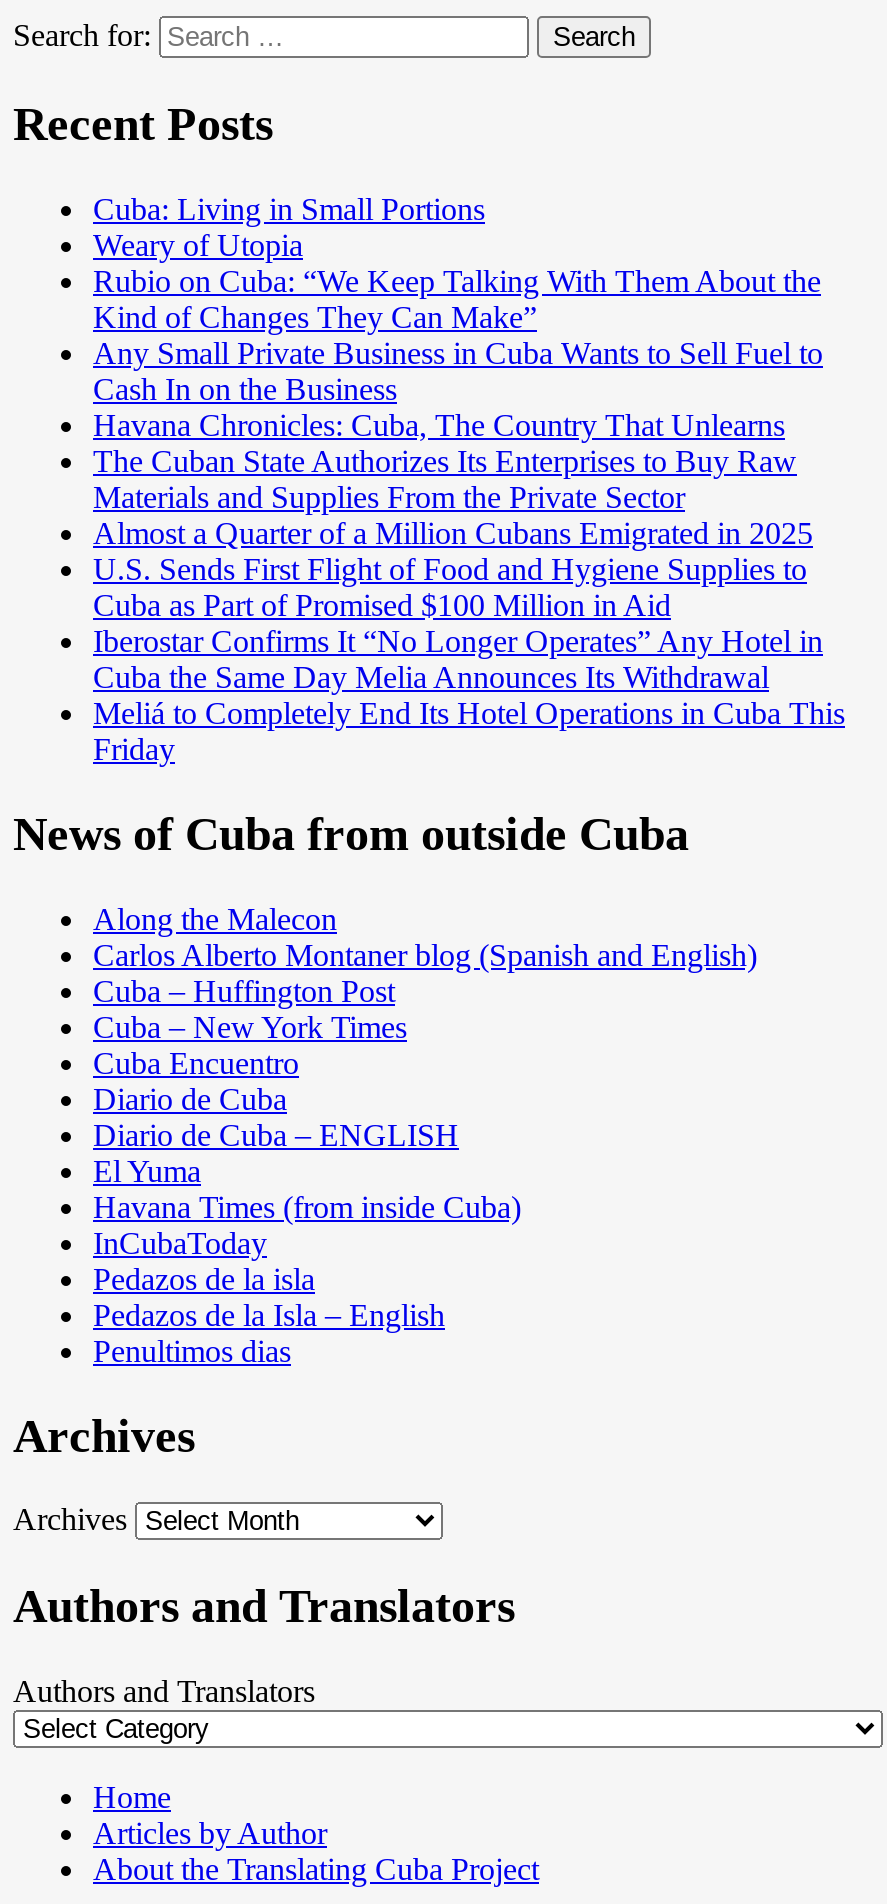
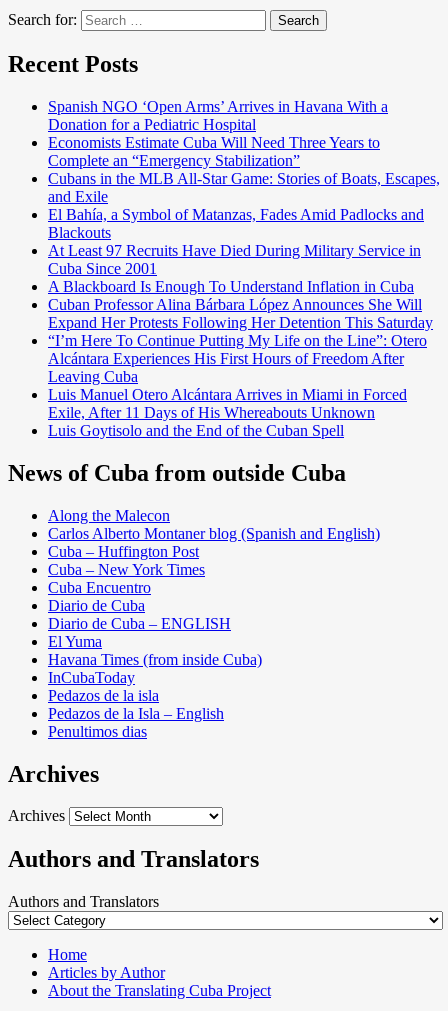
[93,192,845,766] Cuba: Living in Small Portions | Weary of Utopia | Rubio on Cuba: “We Keep Talking With Them About the | Kind of Changes They Can Make” | Any Small Private Business in Cuba Wants to Sell Fuel to | Cash In on the Business | Havana Chronicles: Cuba, The Country That Unlearns | The Cuban State Authorizes Its Enterprises to Buy Raw | Materials and Supplies From the Private Sector | Almost a Quarter of a Million Cubans Emigrated in 2025 | U.S. Sends First Flight of Food and Hygiene Supplies to | Cuba as Part of Promised $100 Million in Aid | Iberostar Confirms It “No Longer Operates” Any Hotel in | Cuba the Same Day Melia Announces Its Withdrawal | Meliá to Completely End Its Hotel Operations in Cuba This | Friday -> [48,98,440,439] Spanish NGO ‘Open Arms’ Arrives in Havana With a | Donation for a Pediatric Hospital | Economists Estimate Cuba Will Need Three Years to | Complete an “Emergency Stabilization” | Cubans in the MLB All-Star Game: Stories of Boats, Escapes, | and Exile | El Bahía, a Symbol of Matanzas, Fades Amid Padlocks and | Blackouts | At Least 97 Recruits Have Died During Military Service in | Cuba Since 2001 | A Blackboard Is Enough To Understand Inflation in Cuba | Cuban Professor Alina Bárbara López Announces She Will | Expand Her Protests Following Her Detention This Saturday | “I’m Here To Continue Putting My Life on the Line”: Otero | Alcántara Experiences His First Hours of Freedom After | Leaving Cuba | Luis Manuel Otero Alcántara Arrives in Miami in Forced | Exile, After 11 Days of His Whereabouts Unknown | Luis Goytisolo and the End of the Cuban Spell

